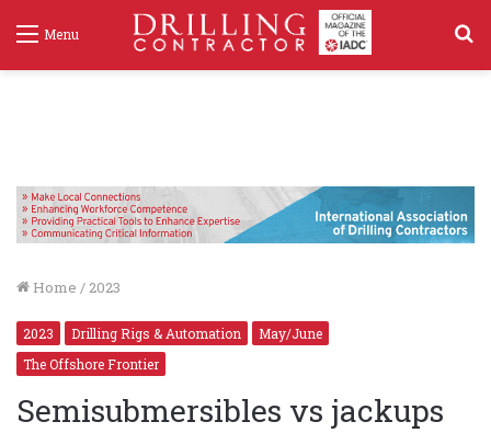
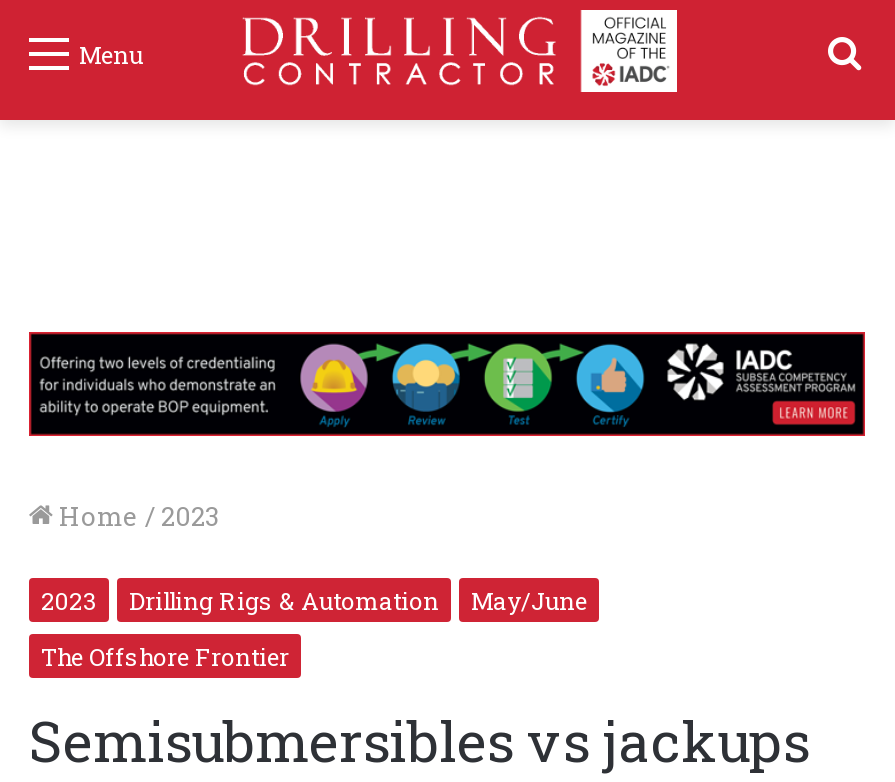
[16,185,476,244] [image] -> [27,330,867,438] [image]

